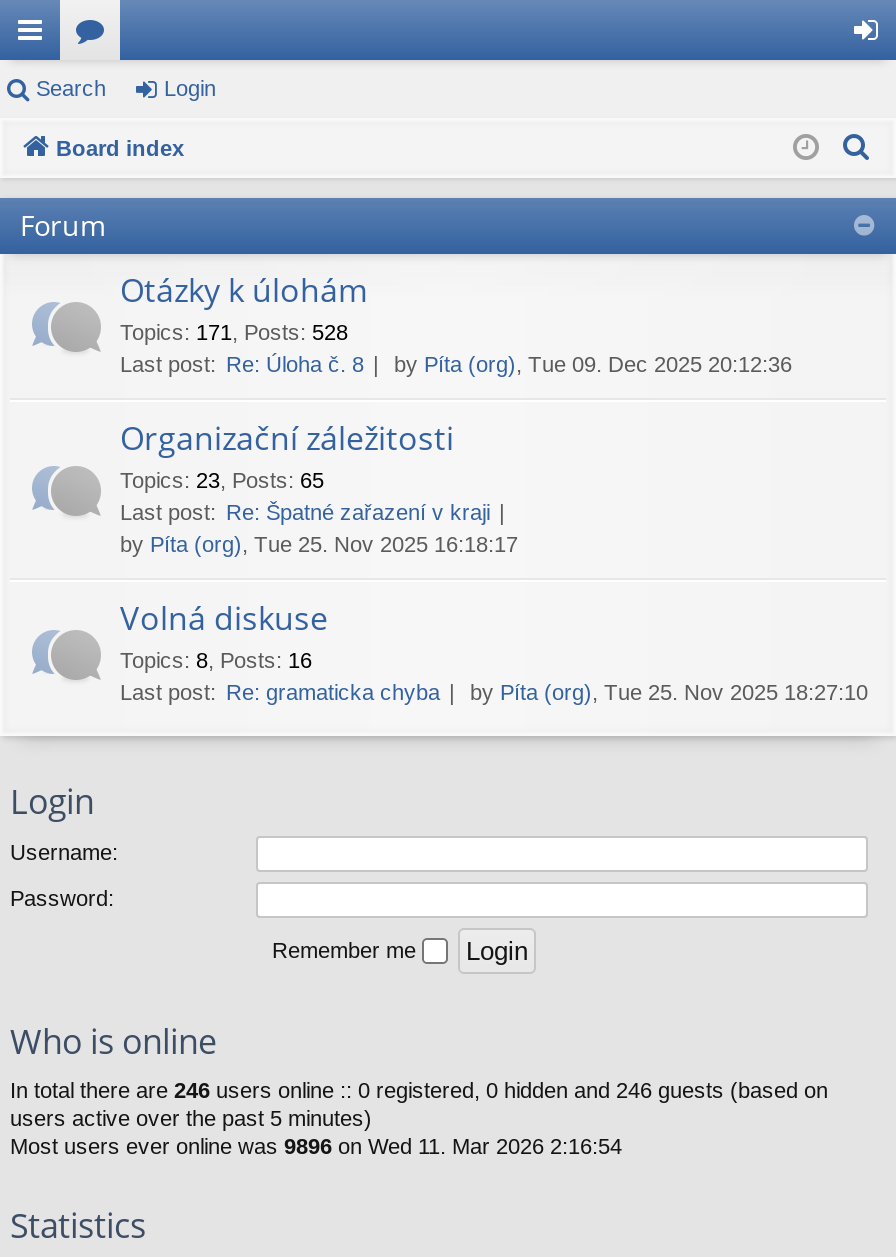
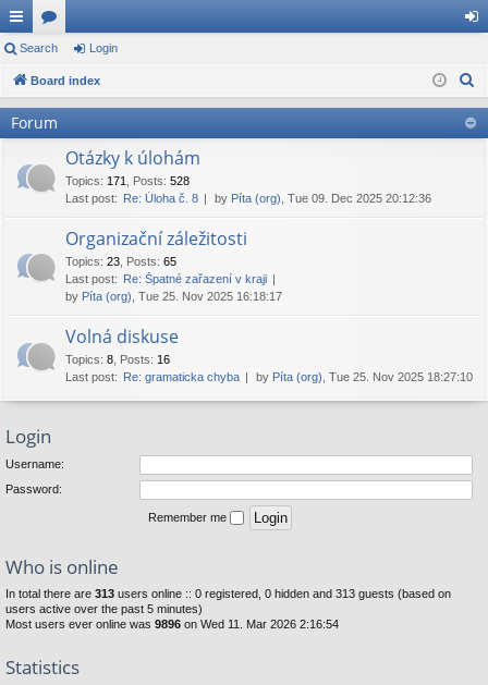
[10,1077,828,1101] In total there are 246 users online :: 0 registered, 0 hidden and 246 guests (based on -> [5,587,451,600] In total there are 313 users online :: 0 registered, 0 hidden and 313 guests (based on

